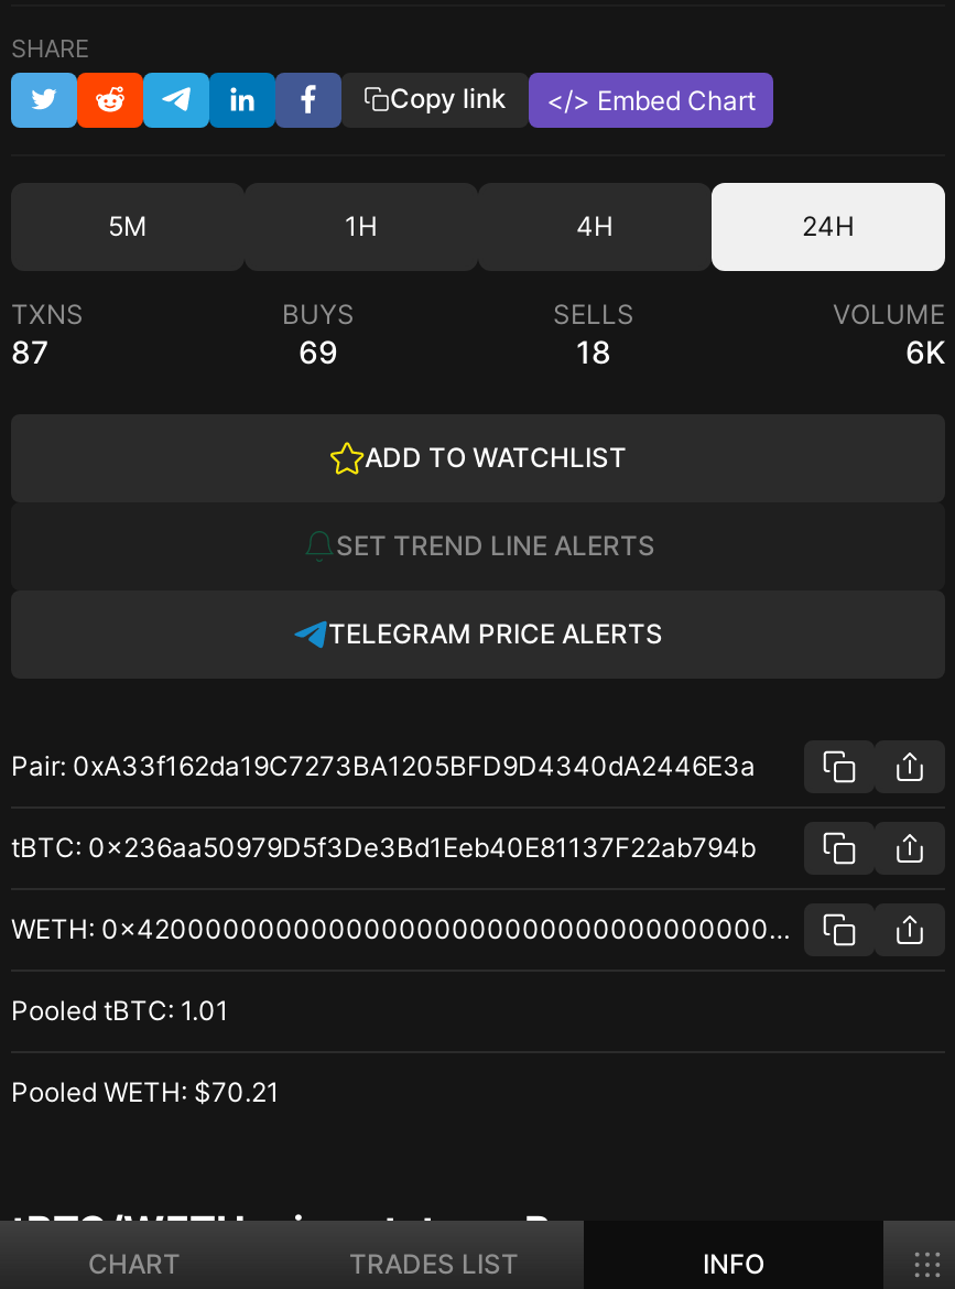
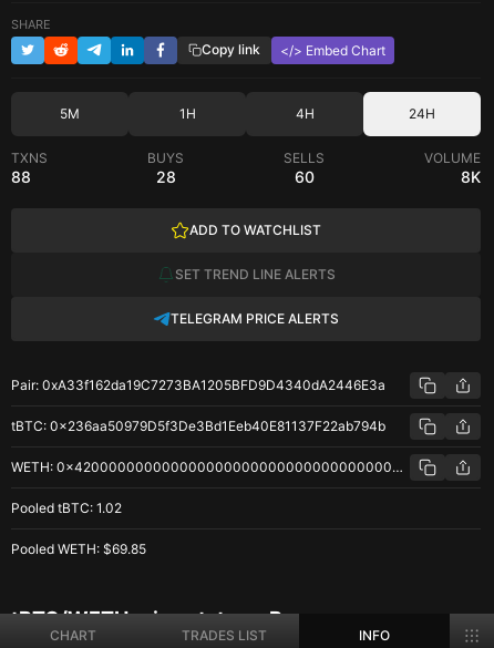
[11,332,48,370] 87 -> [11,167,31,186] 88
[299,332,338,370] 69 -> [156,167,176,186] 28
[576,332,611,370] 18 -> [294,167,314,186] 60
[905,332,945,370] 6K -> [461,167,481,186] 8K
[11,993,229,1026] Pooled tBTC: 1.01 -> [11,499,122,516] Pooled tBTC: 1.02
[11,1076,280,1109] Pooled WETH: $70.21 -> [11,541,146,558] Pooled WETH: $69.85

